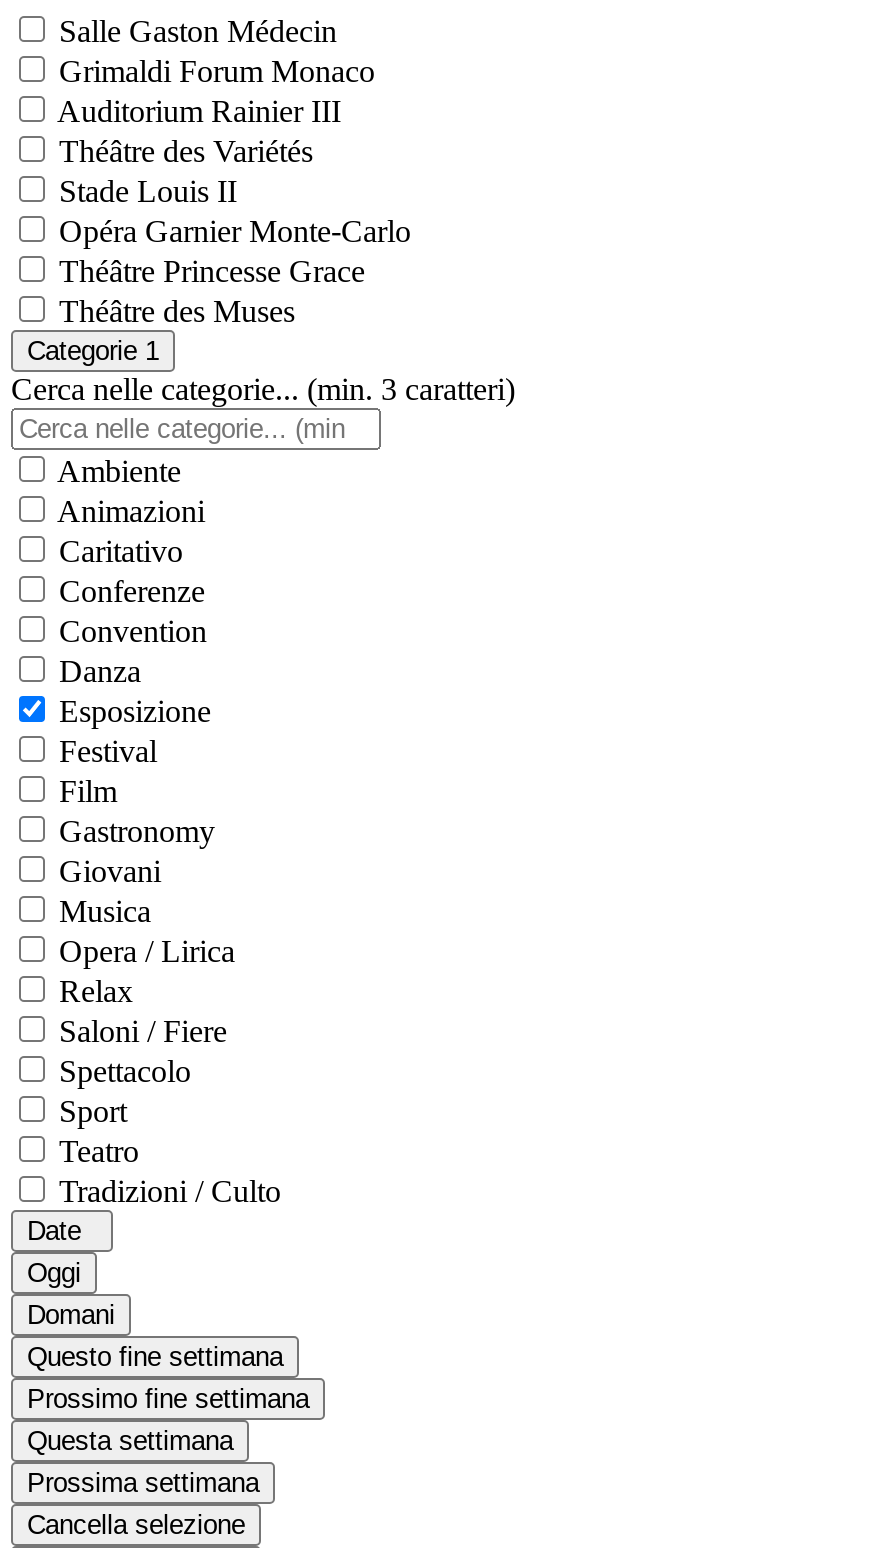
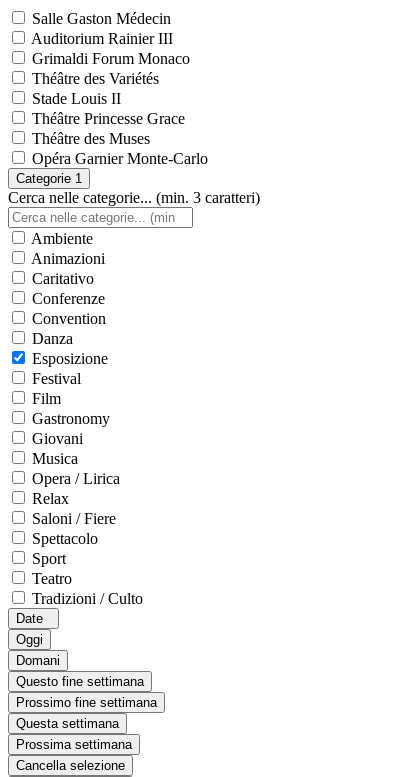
moved [59,54,375,88] -> [32,50,190,67]: Grimaldi Forum Monaco
moved [57,94,341,128] -> [31,30,173,47]: Auditorium Rainier III
moved [59,214,411,248] -> [32,150,208,167]: Opéra Garnier Monte-Carlo
moved [59,254,365,328] -> [32,110,185,147]: Théâtre Princesse Grace | Théâtre des Muses

